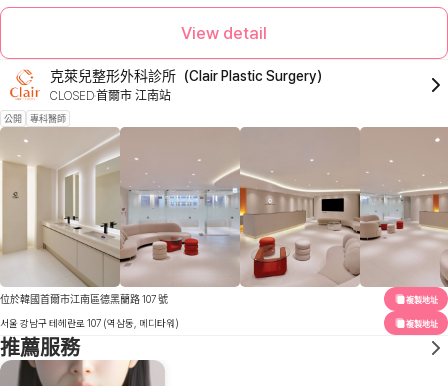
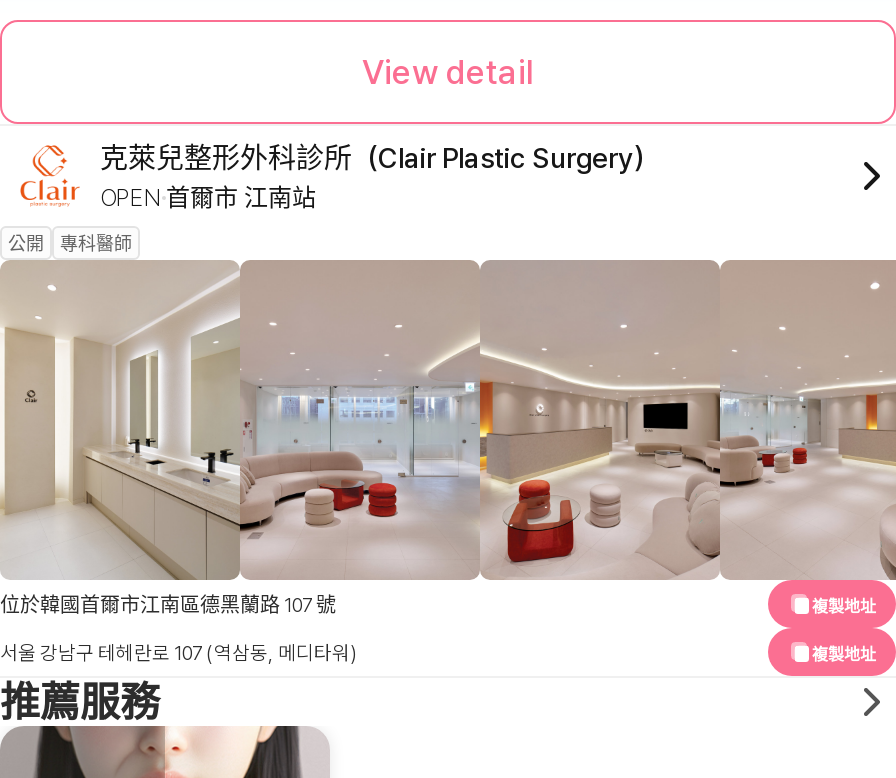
[50,89,171,103] CLOSED 首爾市 江南站 -> [100,184,316,212] OPEN 首爾市 江南站

